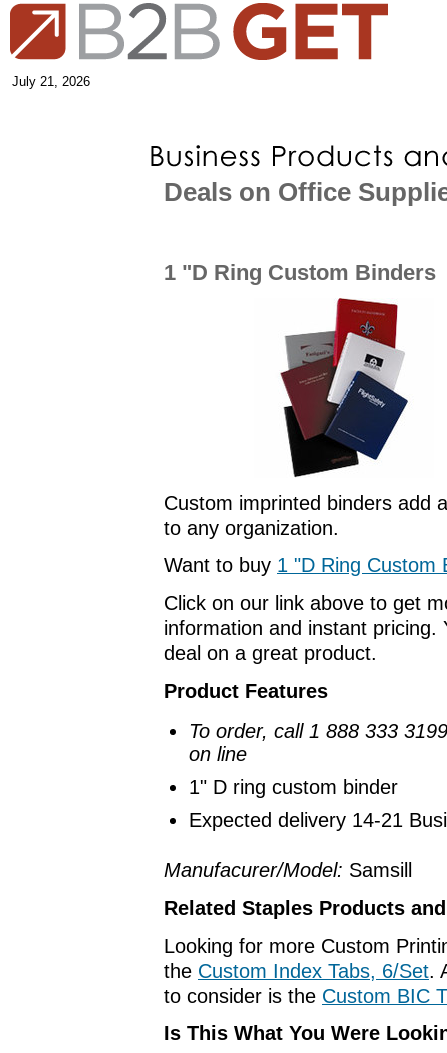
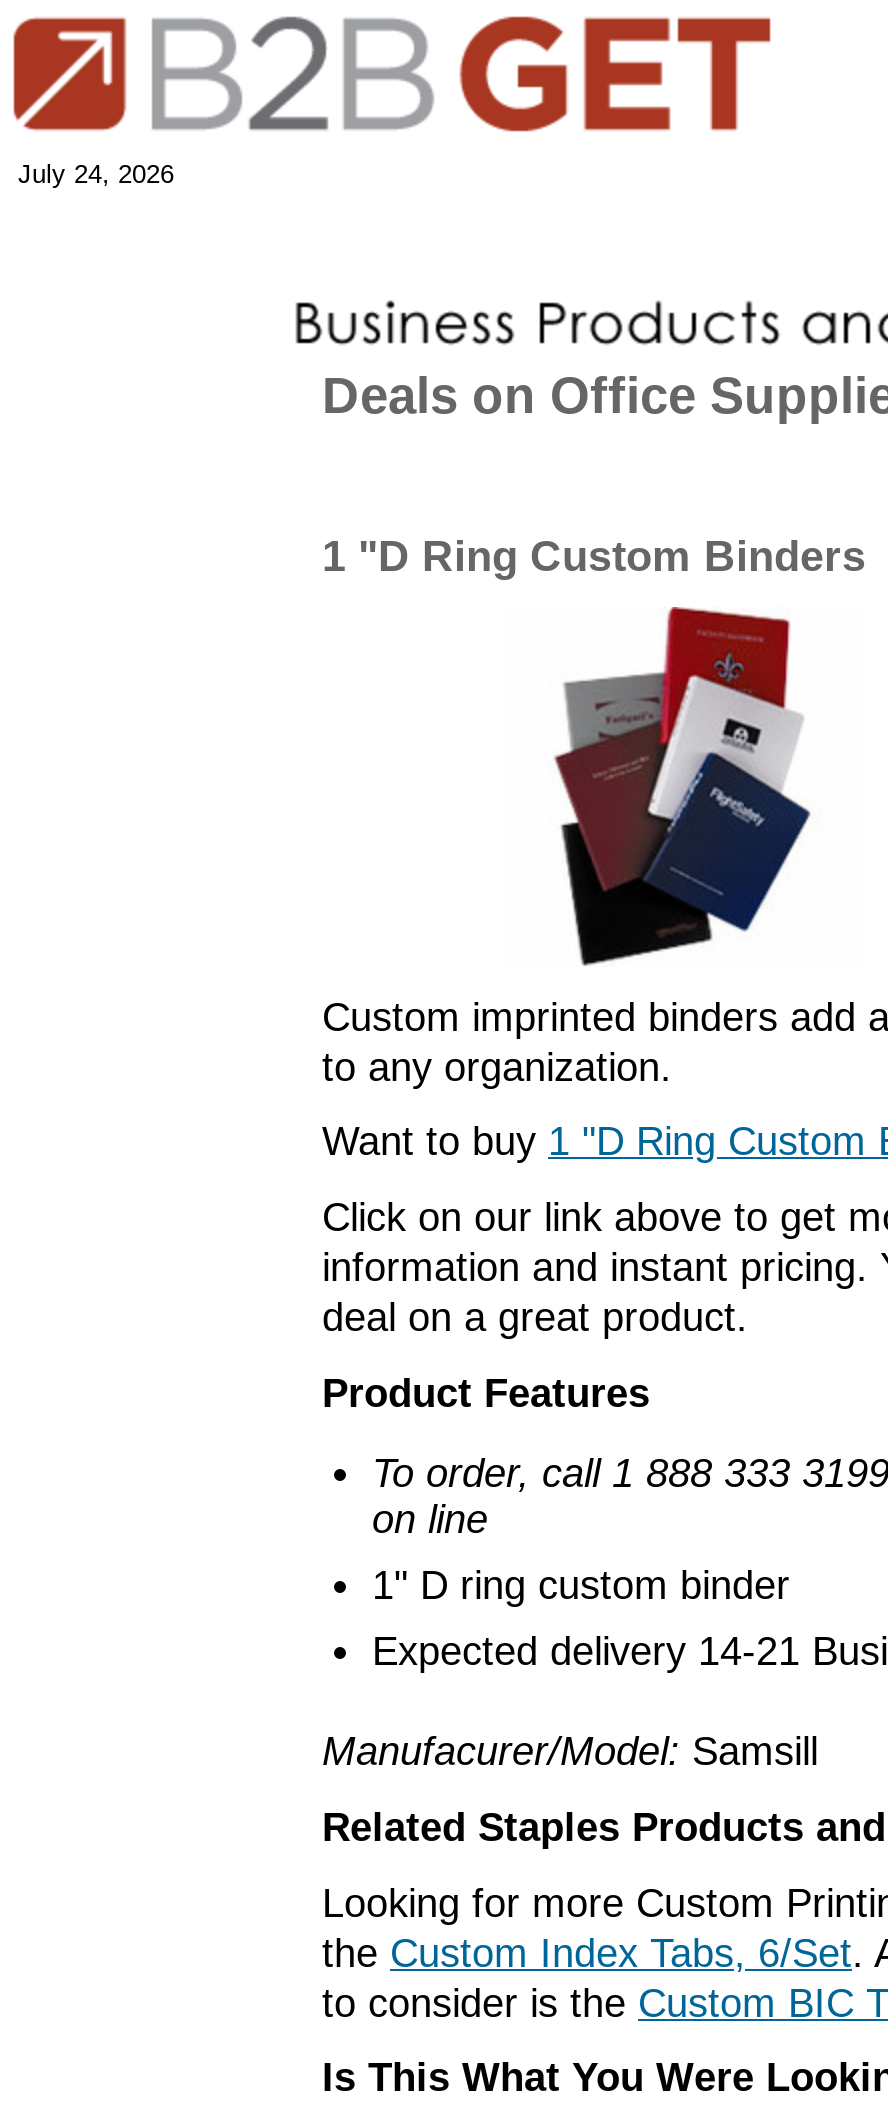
[12,74,90,89] July 21, 2026 -> [18,159,174,189] July 24, 2026

